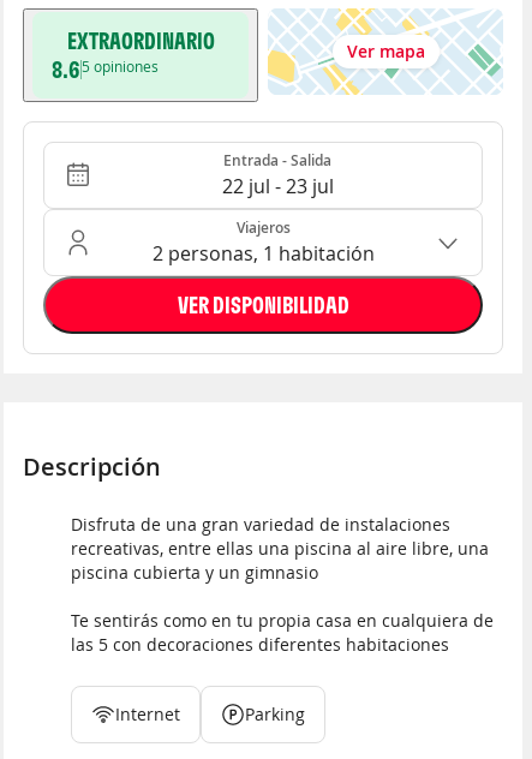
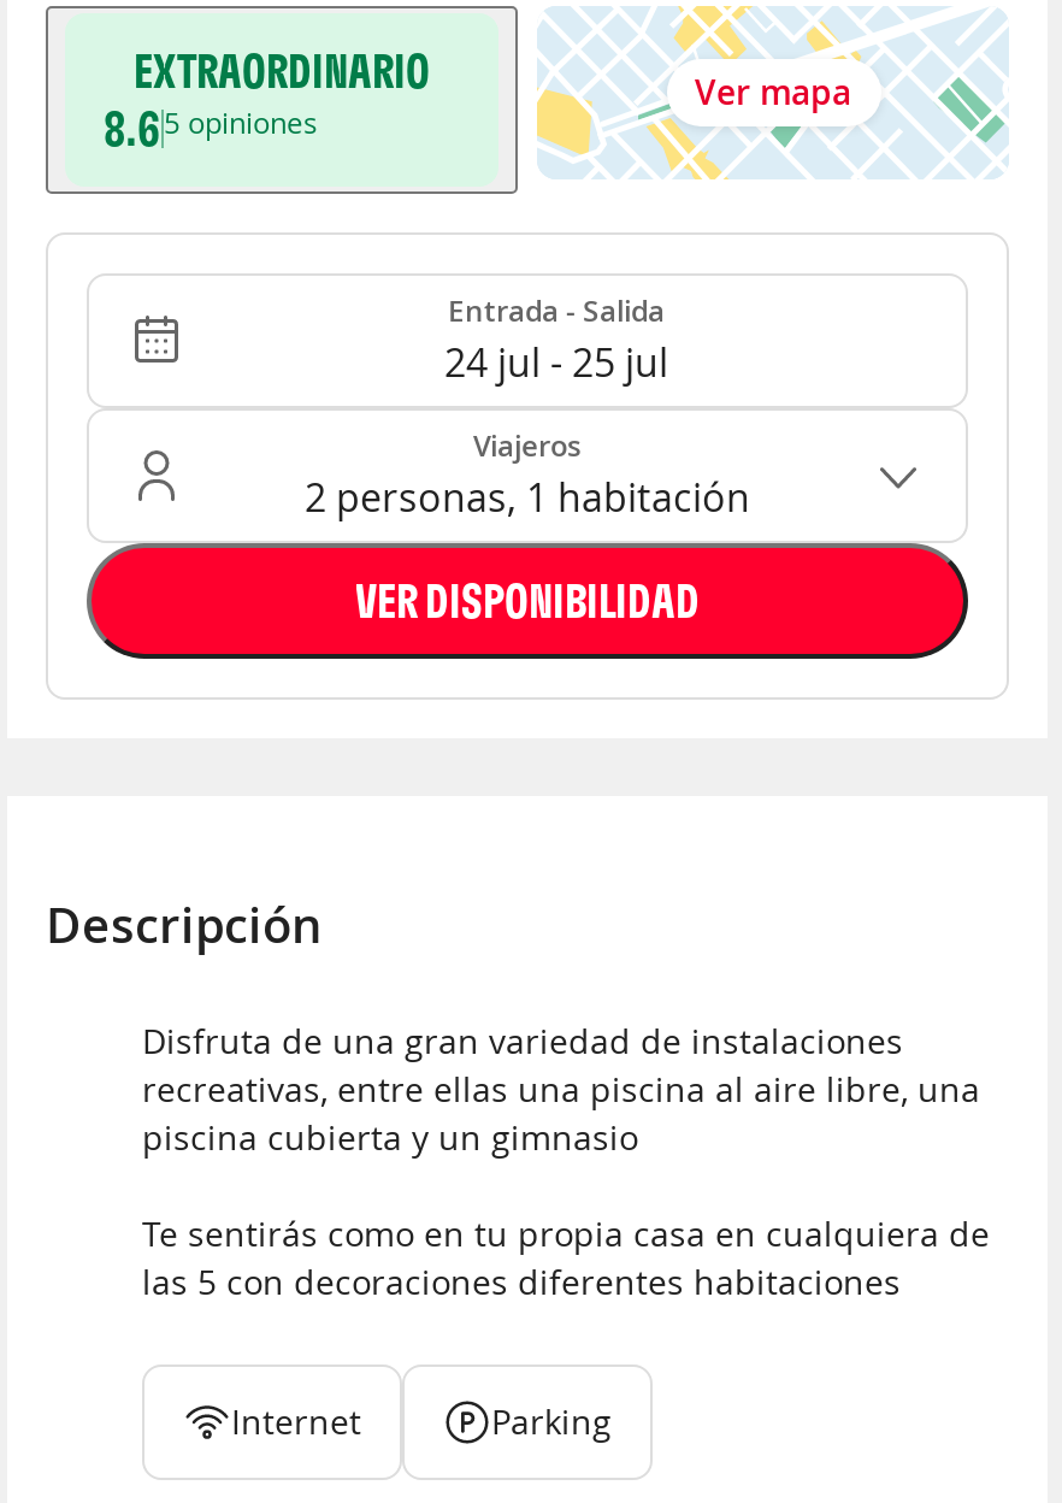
[222,172,333,199] 22 jul - 23 jul -> [444,335,668,388] 24 jul - 25 jul

